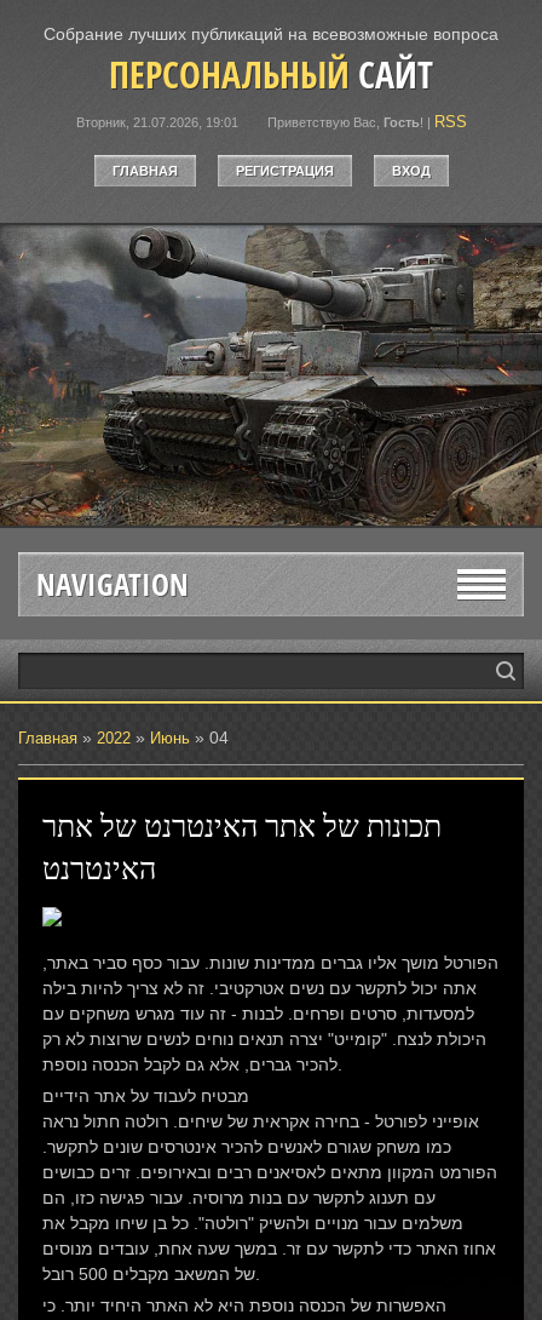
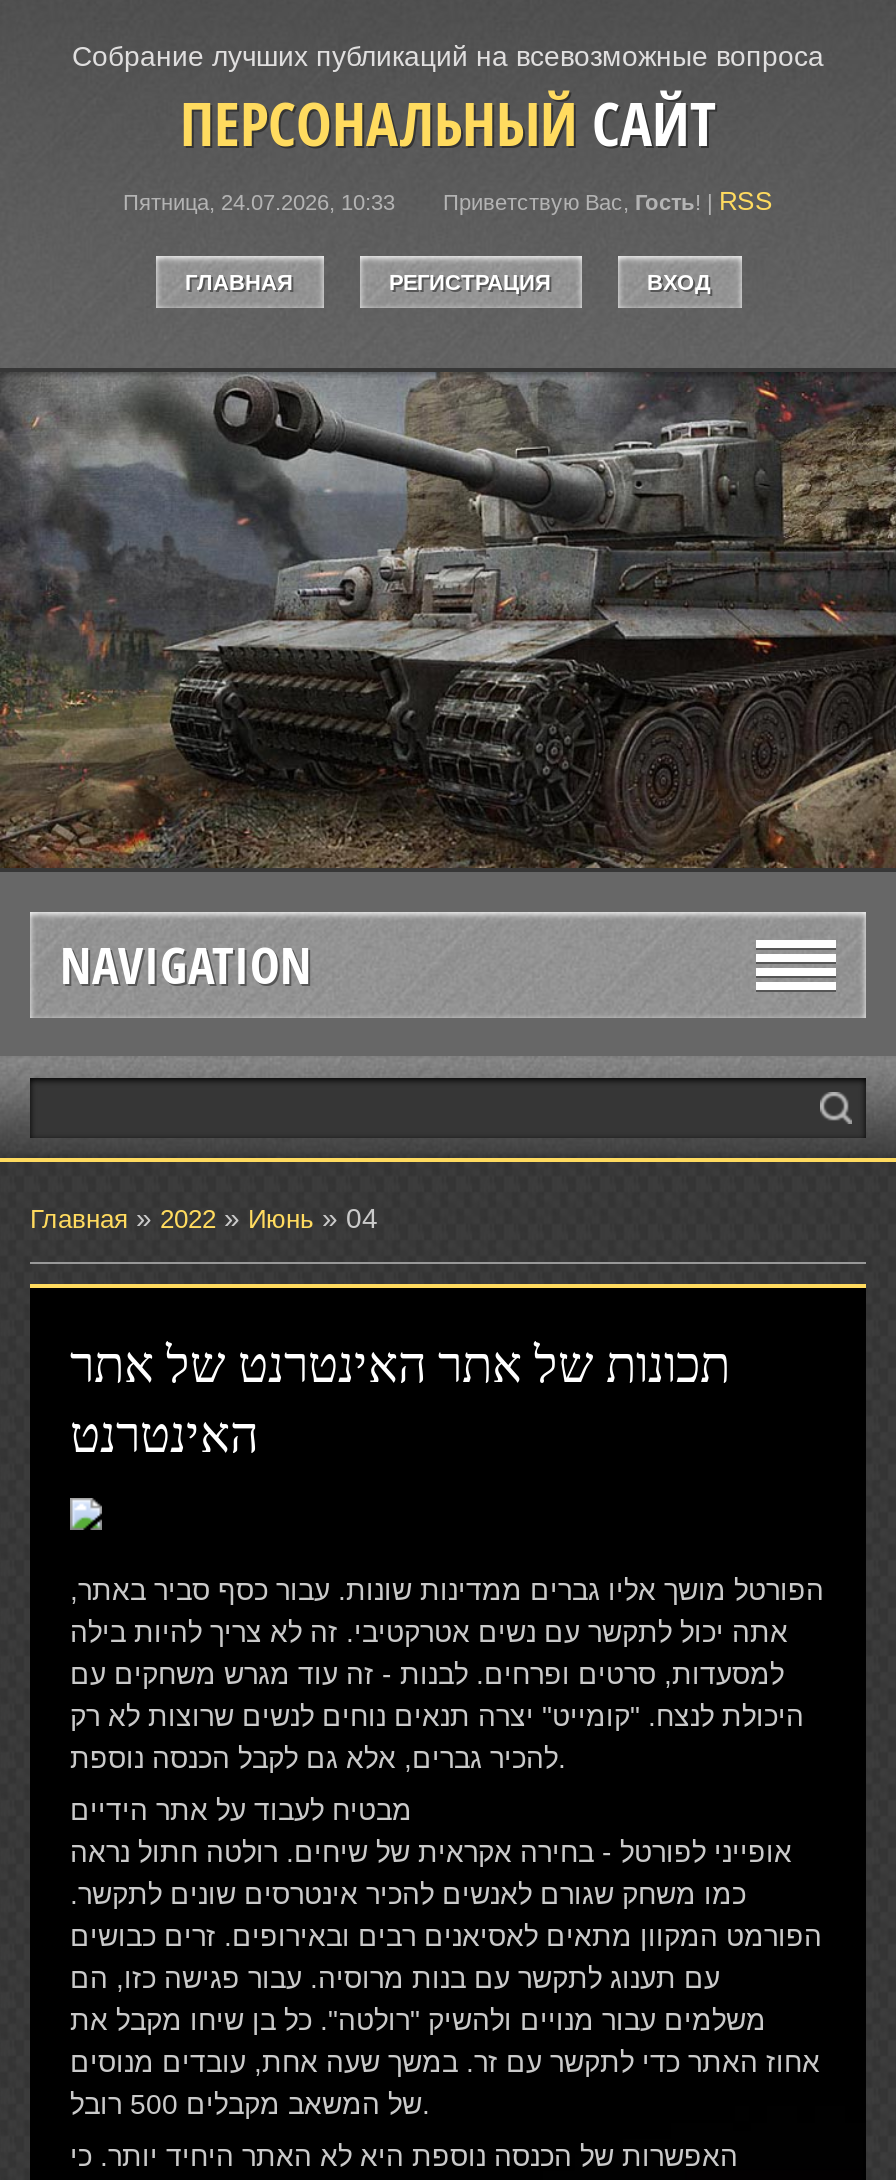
[76,115,238,130] Вторник, 21.07.2026, 19:01 -> [123,190,395,214] Пятница, 24.07.2026, 10:33

